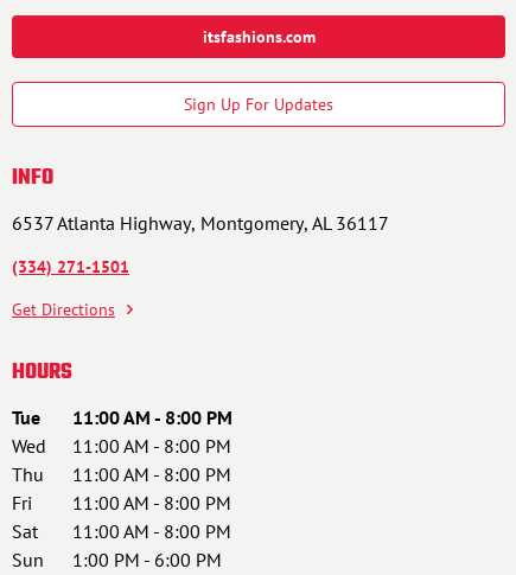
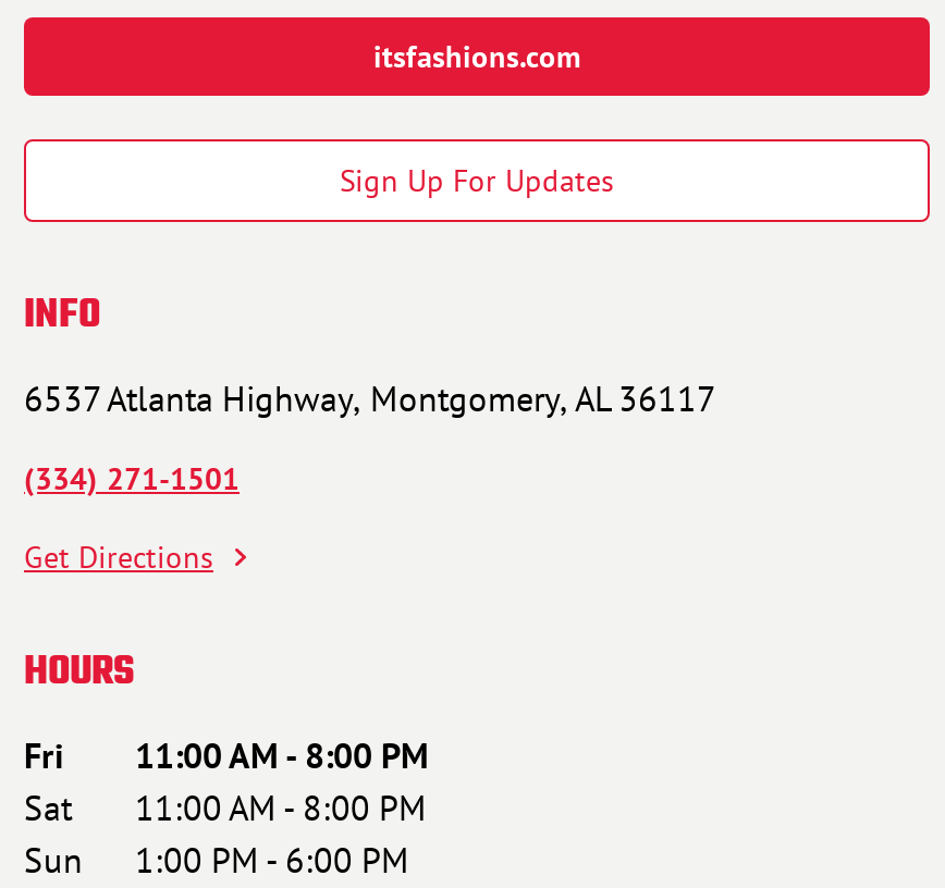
[12,406,232,487] Tue | 11:00 AM - 8:00 PM | Wed | 11:00 AM - 8:00 PM | Thu | 11:00 AM - 8:00 PM -> none

